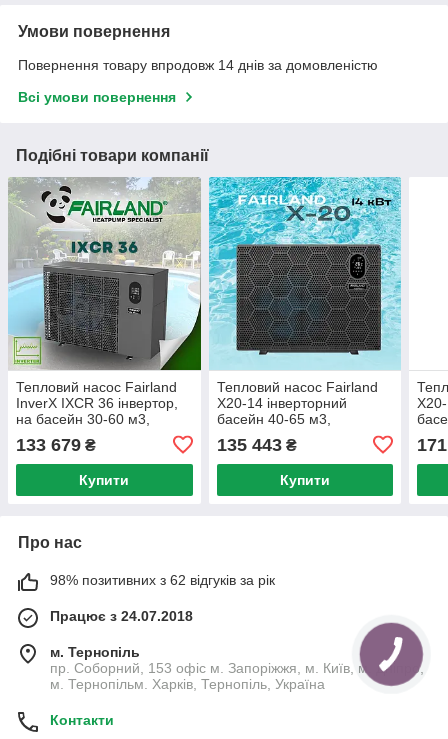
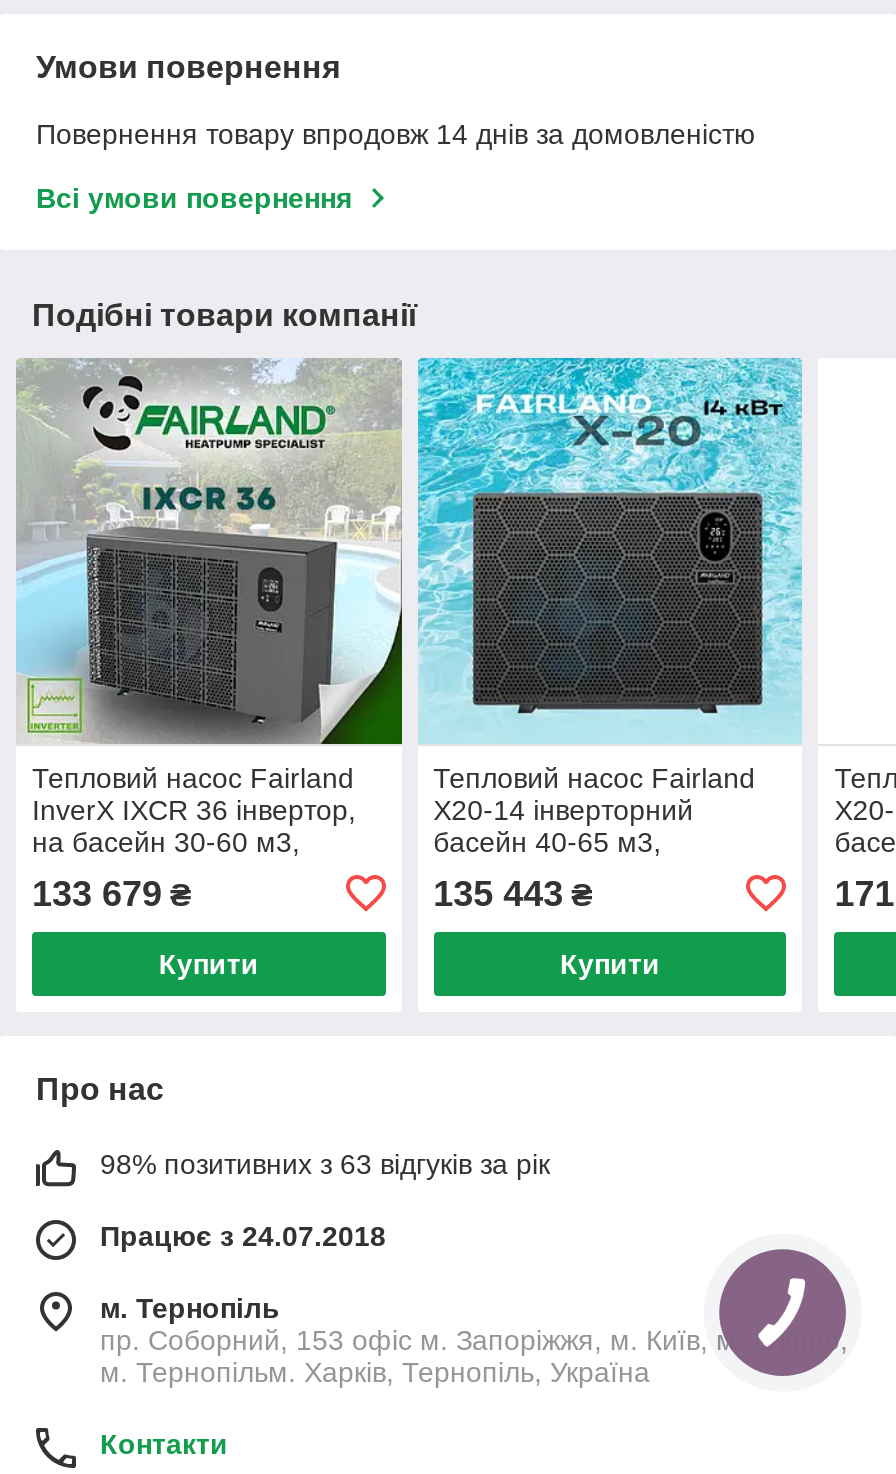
[50,571,275,587] 98% позитивних з 62 відгуків за рік -> [100,1147,550,1179] 98% позитивних з 63 відгуків за рік

